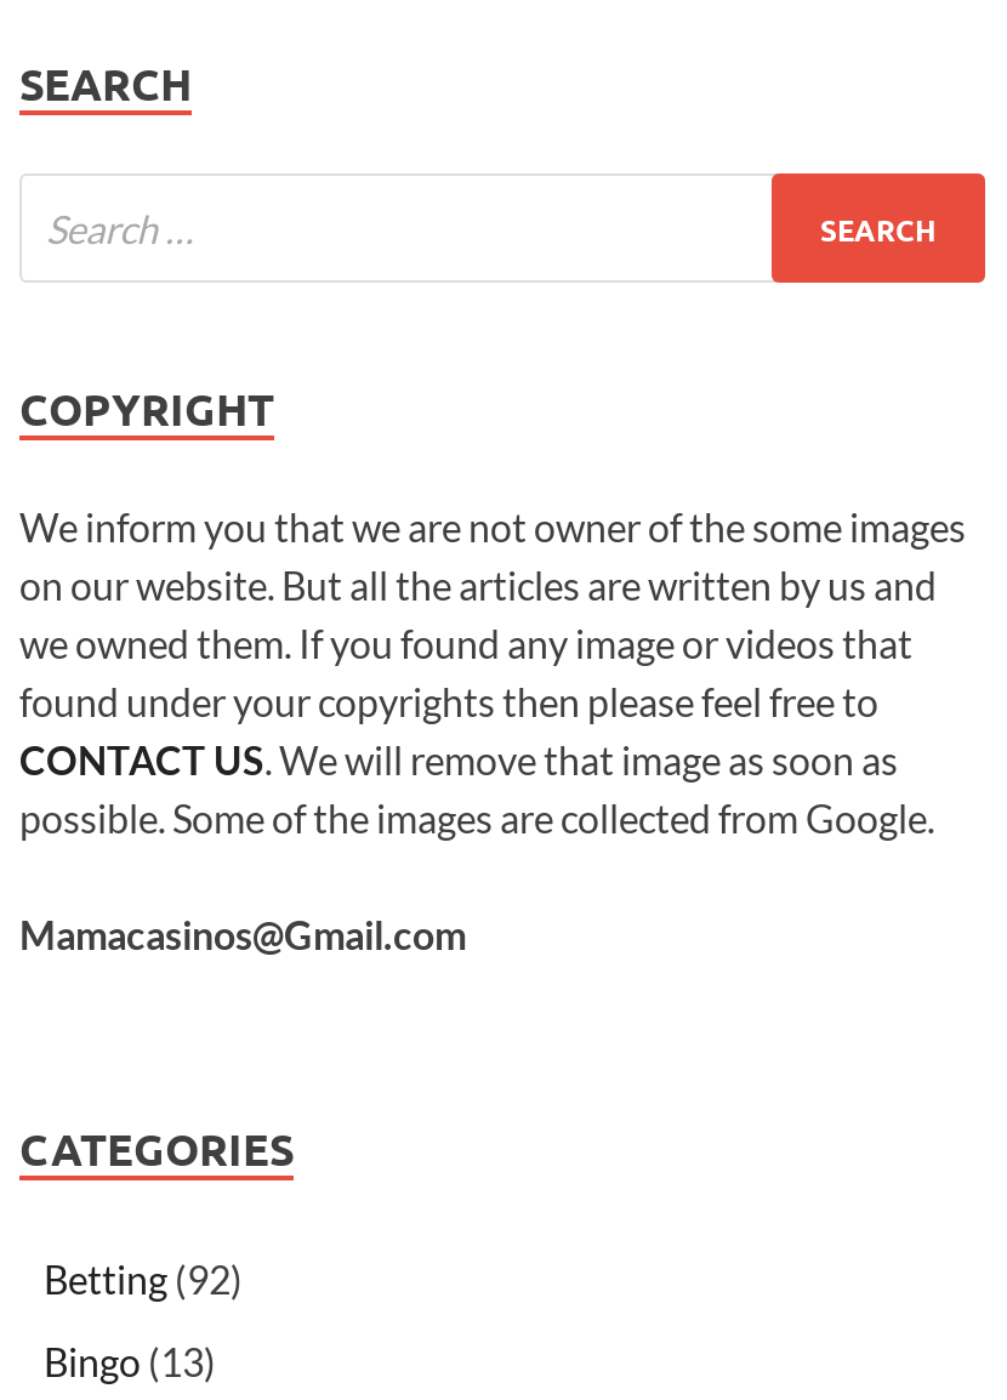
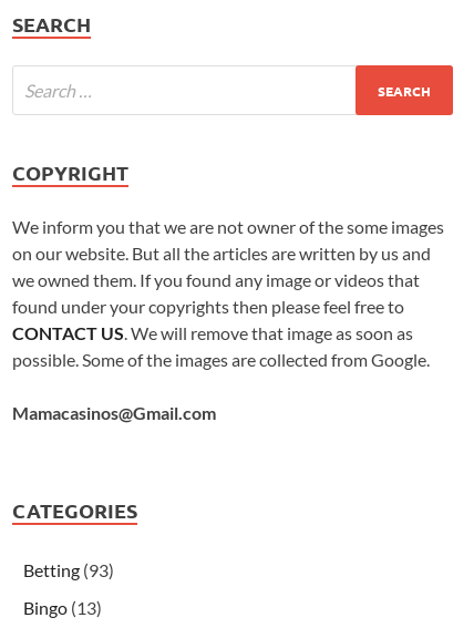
[44,1256,243,1302] Betting (92) -> [23,559,114,580] Betting (93)

